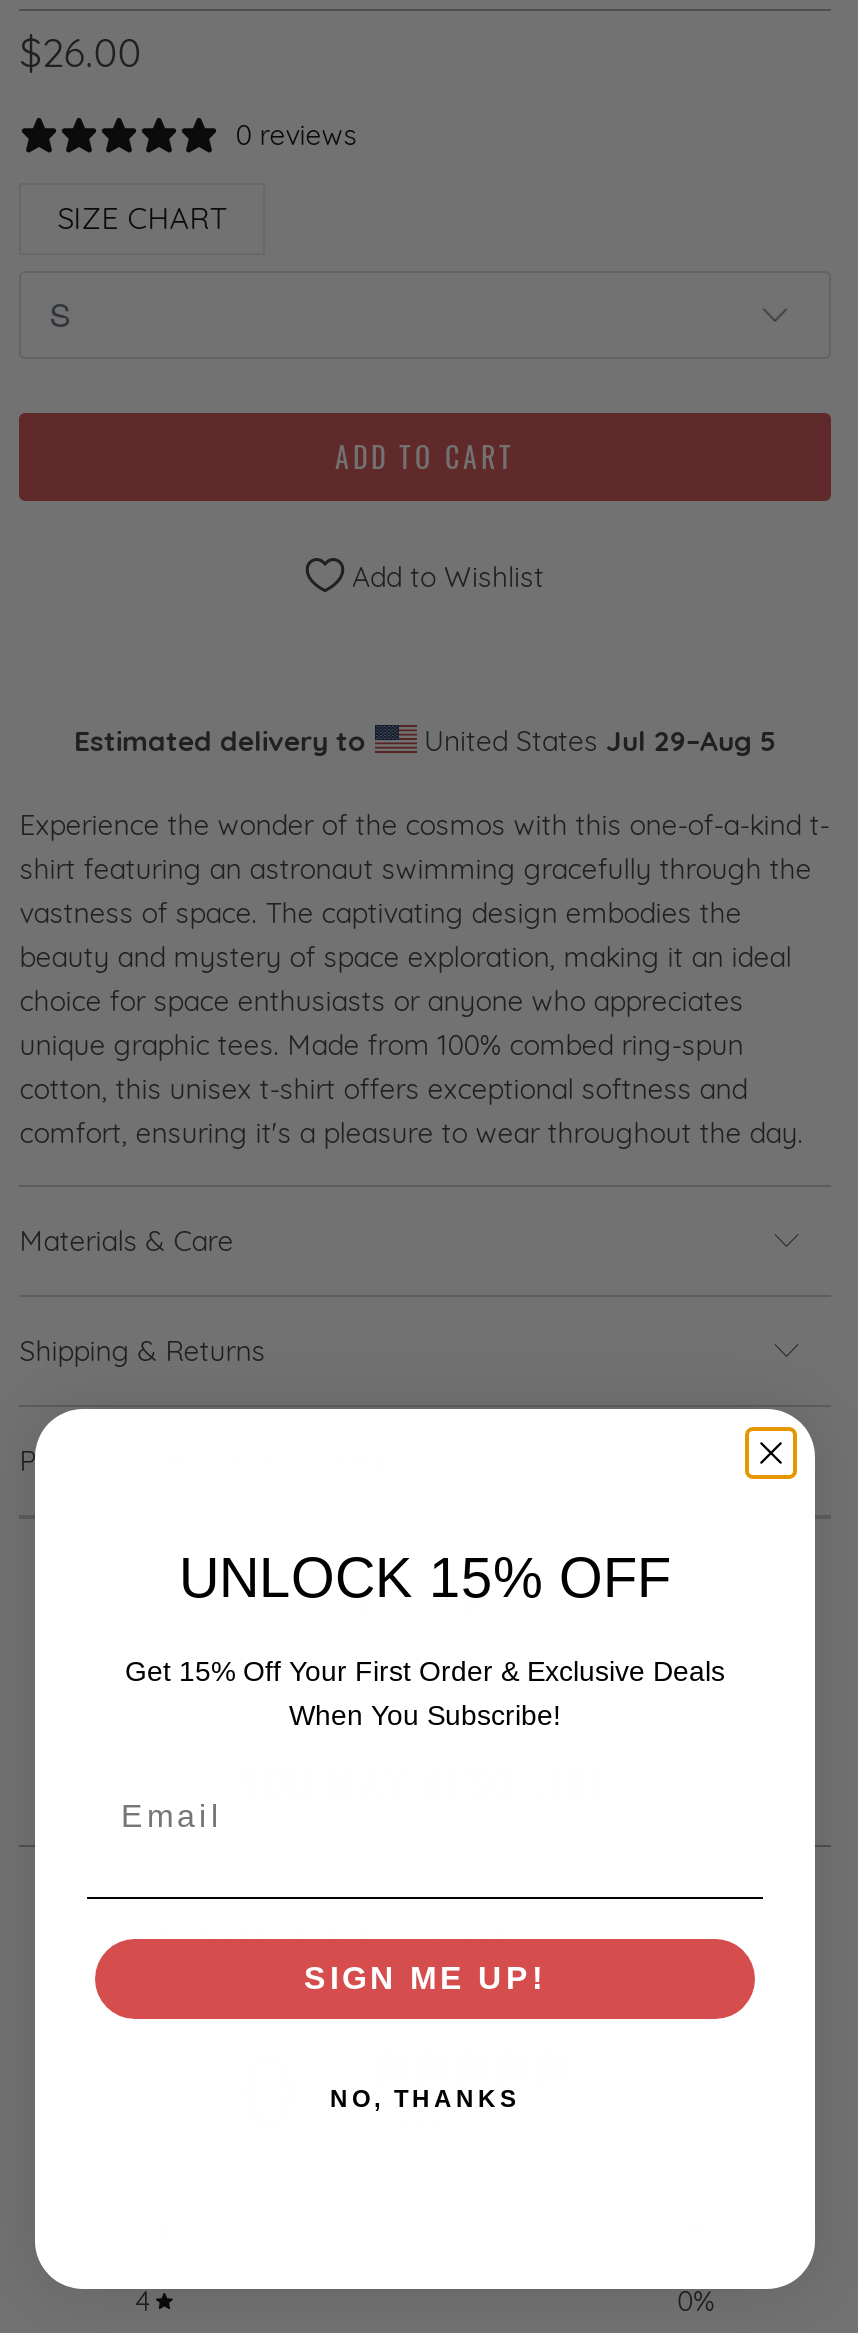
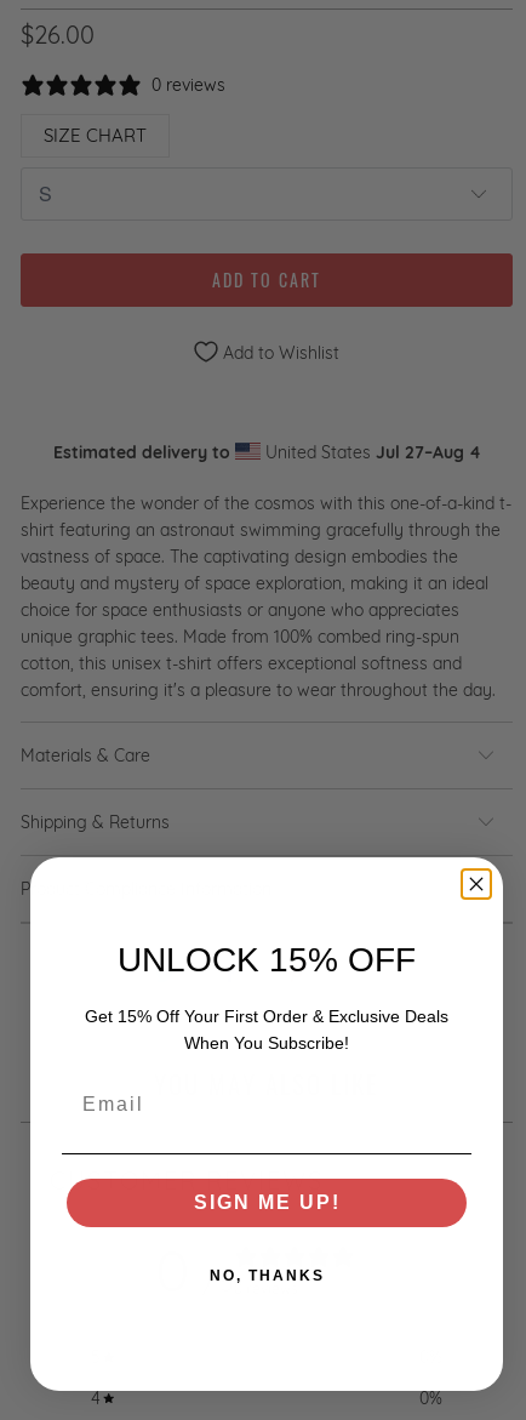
[416,722,776,758] United States Jul 29–Aug 5 -> [260,441,481,463] United States Jul 27–Aug 4

